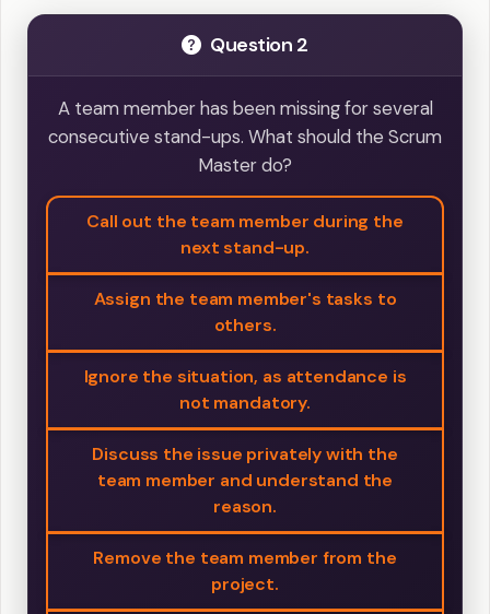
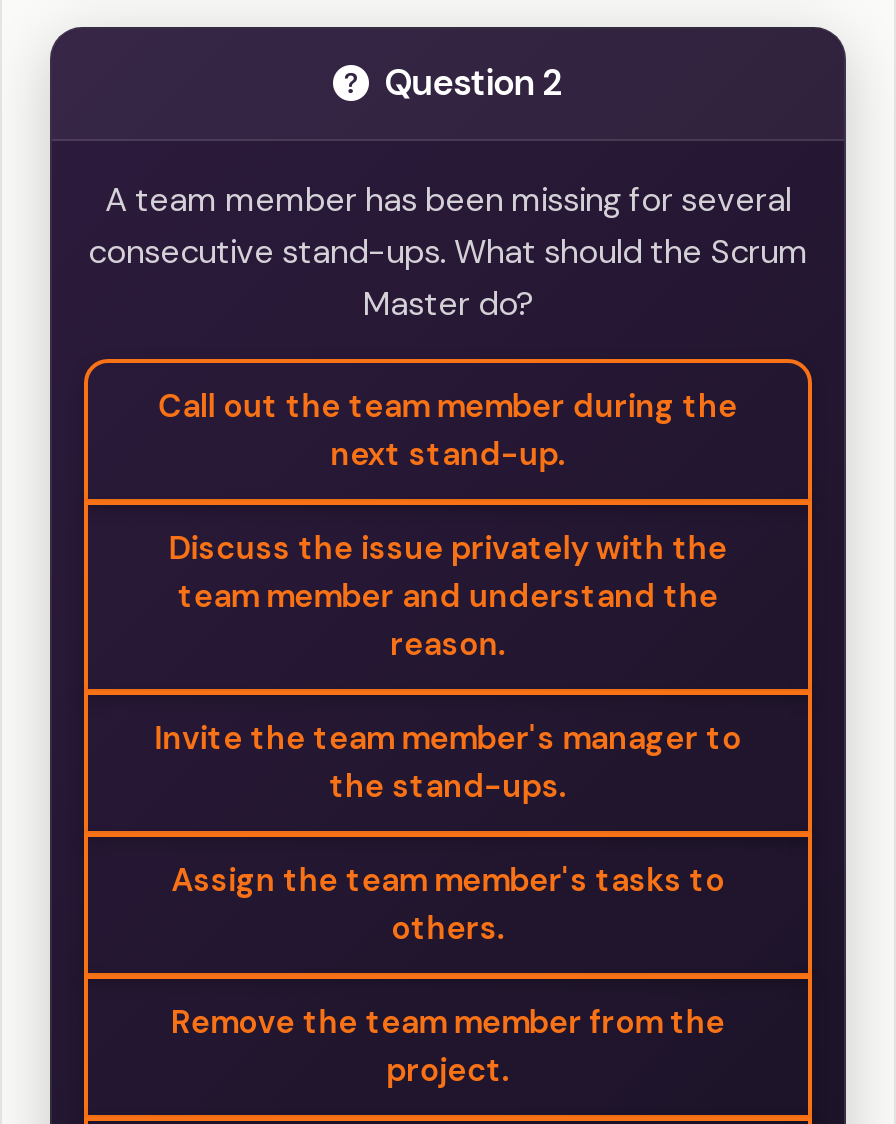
moved [94,288,396,337] -> [171,860,725,950]: Assign the team member's tasks to | others.
[84,365,406,415] Ignore the situation, as attendance is | not mandatory. -> none
moved [92,443,398,518] -> [169,528,727,666]: Discuss the issue privately with the | team member and understand the | reason.
none -> [155,718,741,808] Invite the team member's manager to | the stand-ups.

